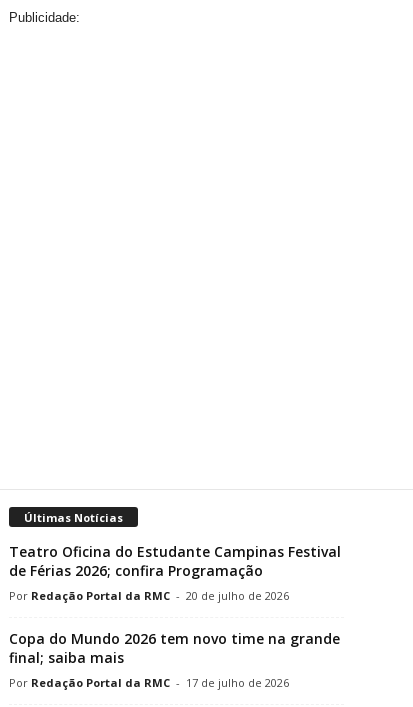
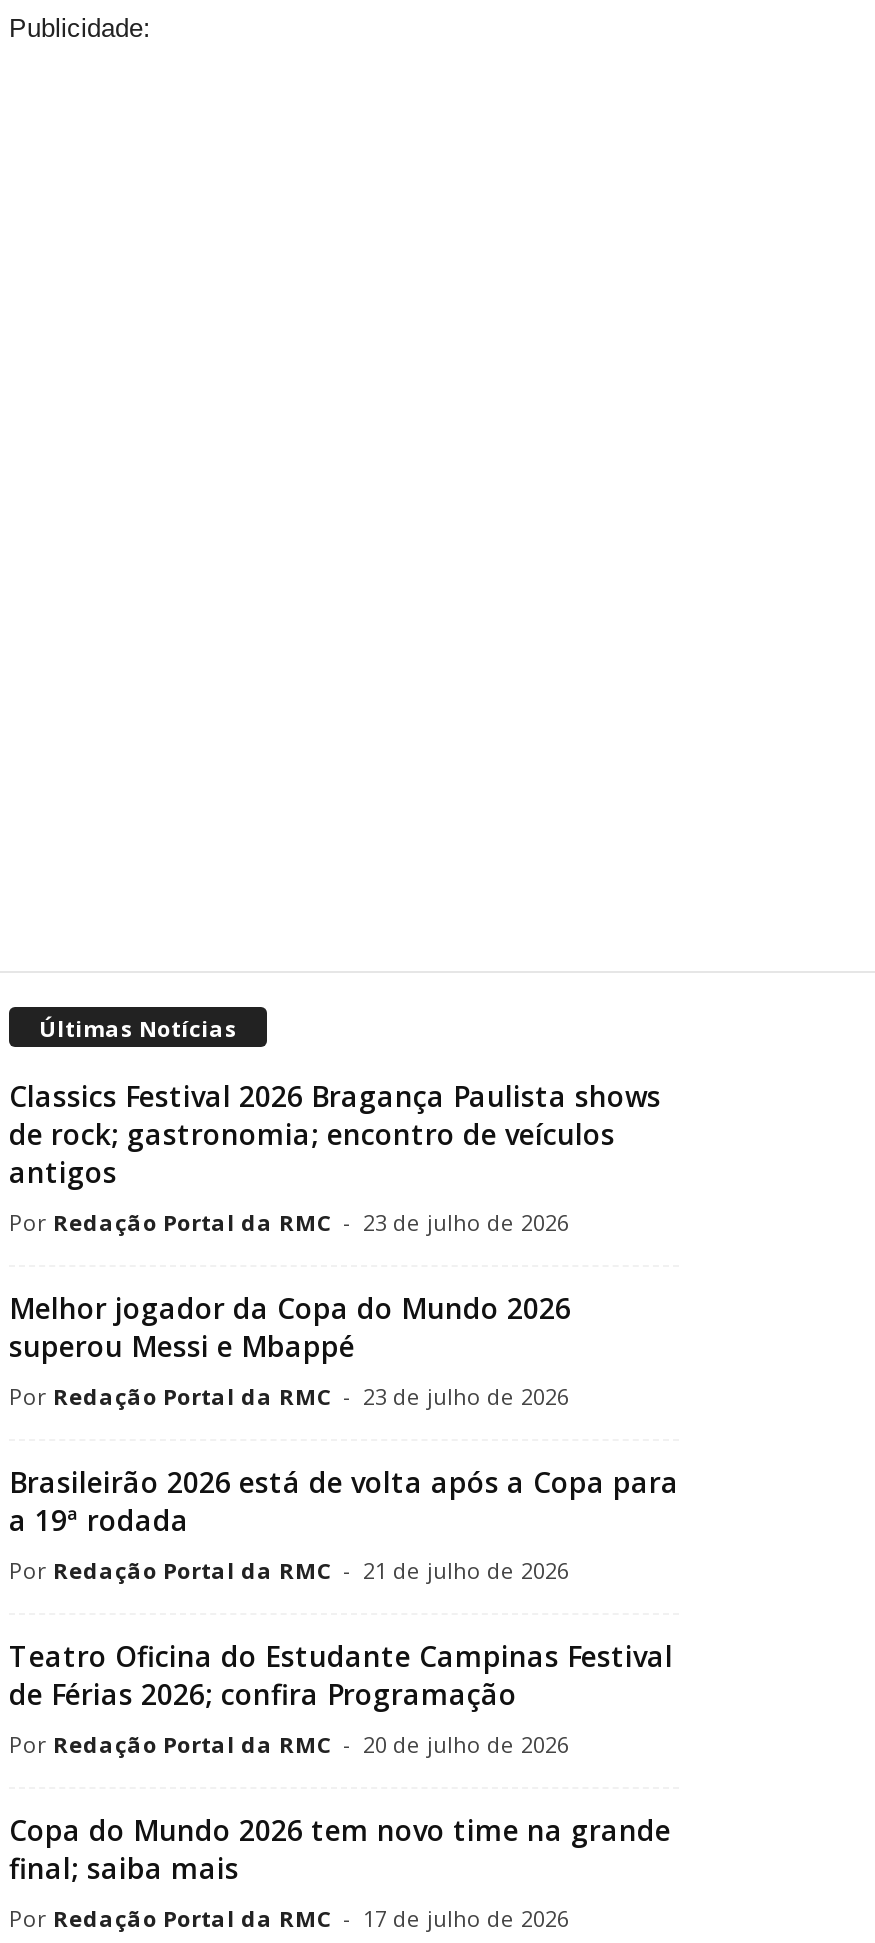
none -> [9,1077,679,1585] Classics Festival 2026 Bragança Paulista shows | de rock; gastronomia; encontro de veículos | antigos | Redação Portal da RMC - 23 de julho de 2026 | Melhor jogador da Copa do Mundo 2026 | superou Messi e Mbappé | Redação Portal da RMC - 23 de julho de 2026 | Brasileirão 2026 está de volta após a Copa para | a 19ª rodada | Redação Portal da RMC - 21 de julho de 2026

